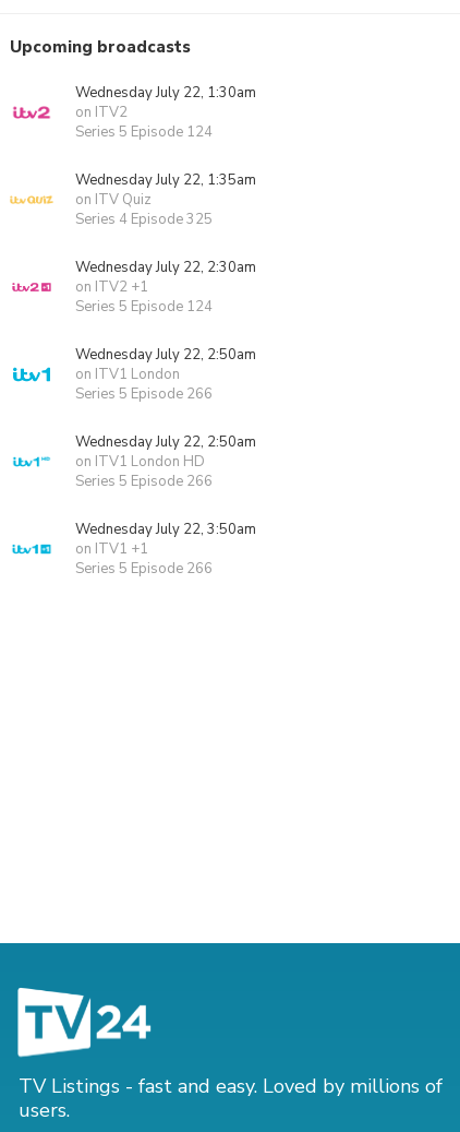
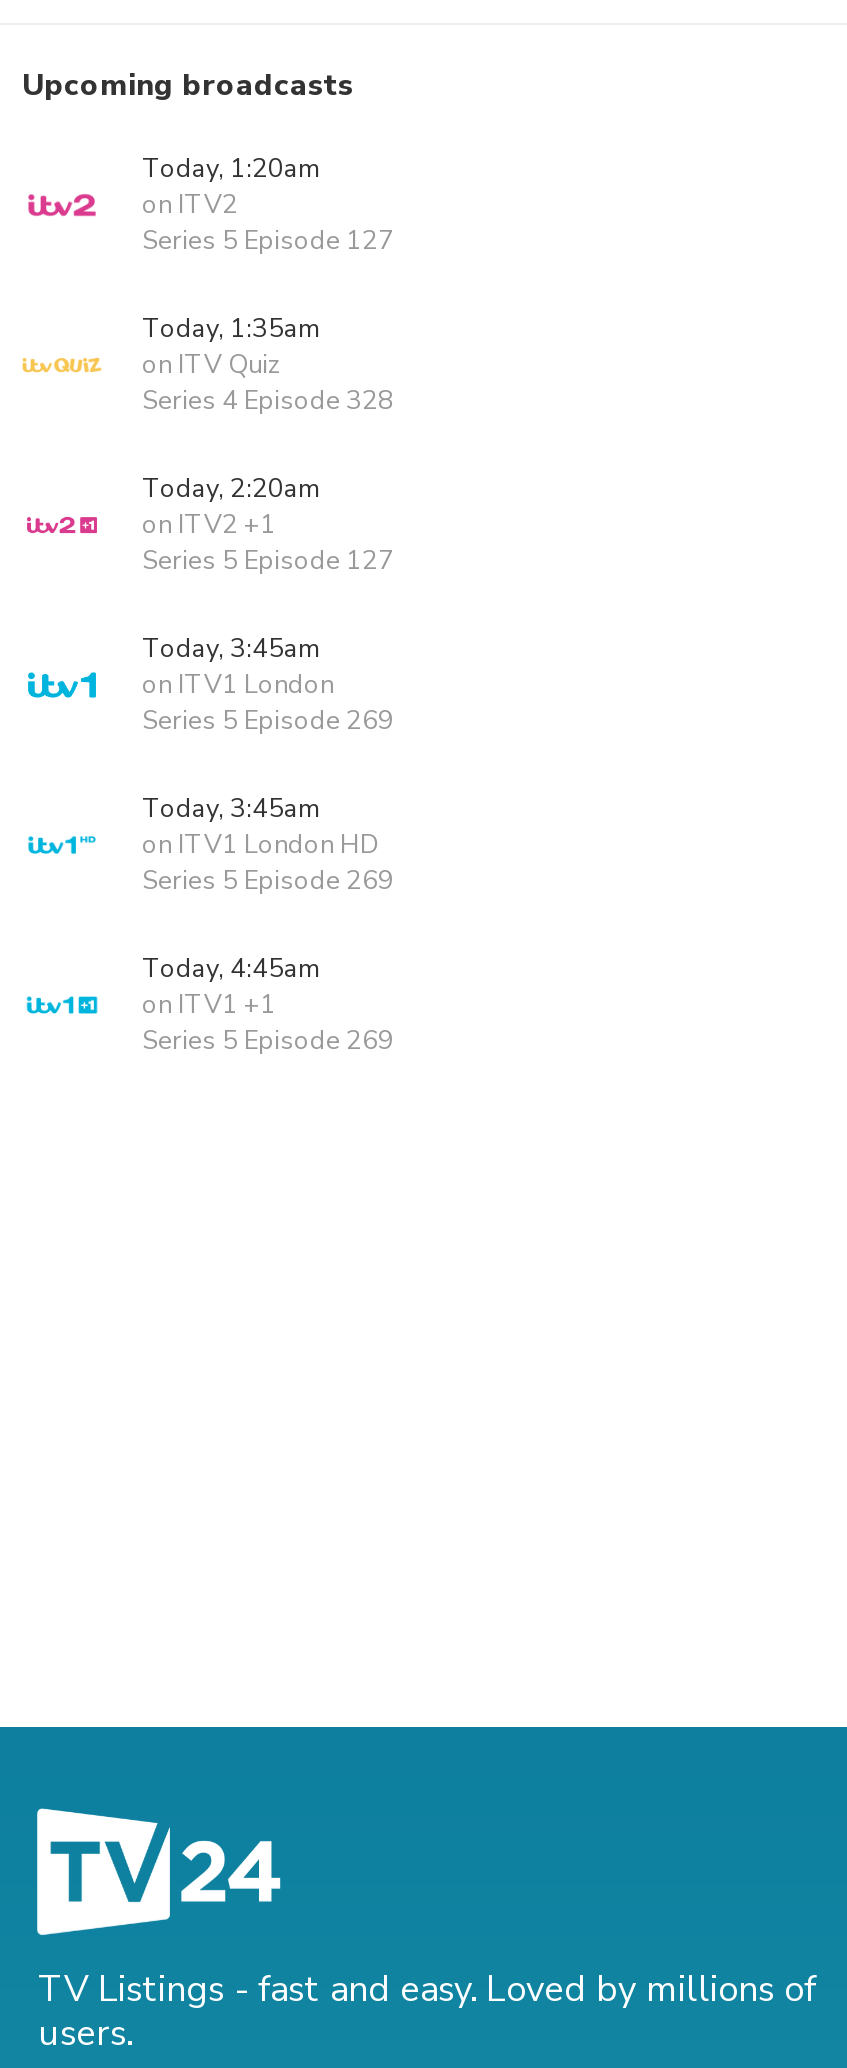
[75,83,256,103] Wednesday July 22, 1:30am -> [142,151,320,187] Today, 1:20am
[75,122,213,142] Series 5 Episode 124 -> [142,223,394,259] Series 5 Episode 127
[75,170,256,190] Wednesday July 22, 1:35am -> [142,311,320,347] Today, 1:35am
[75,210,213,229] Series 4 Episode 325 -> [142,383,394,419] Series 4 Episode 328
[75,258,256,277] Wednesday July 22, 2:30am -> [142,471,320,507] Today, 2:20am
[75,297,213,317] Series 5 Episode 124 -> [142,543,394,579] Series 5 Episode 127
[75,345,256,365] Wednesday July 22, 2:50am -> [142,631,320,667] Today, 3:45am
[75,384,213,404] Series 5 Episode 266 -> [142,703,394,739] Series 5 Episode 269
[75,432,256,452] Wednesday July 22, 2:50am -> [142,791,320,827] Today, 3:45am
[75,472,213,491] Series 5 Episode 266 -> [142,863,394,899] Series 5 Episode 269
[75,520,256,539] Wednesday July 22, 3:50am -> [142,951,320,987] Today, 4:45am
[75,559,213,579] Series 5 Episode 266 -> [142,1023,394,1059] Series 5 Episode 269

